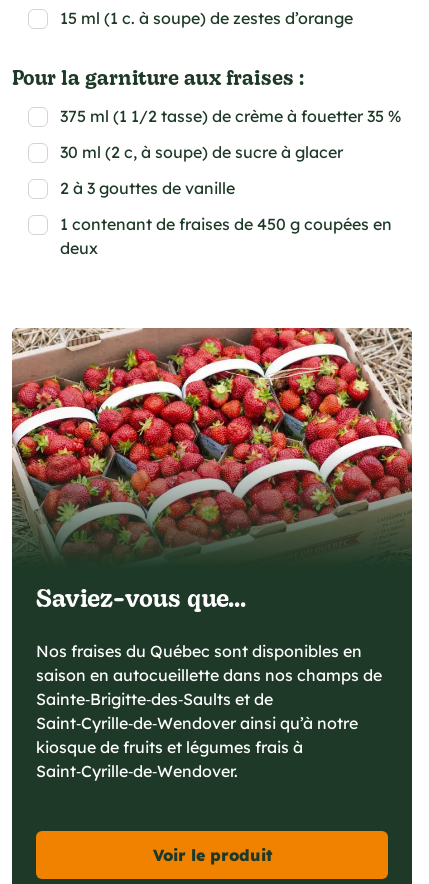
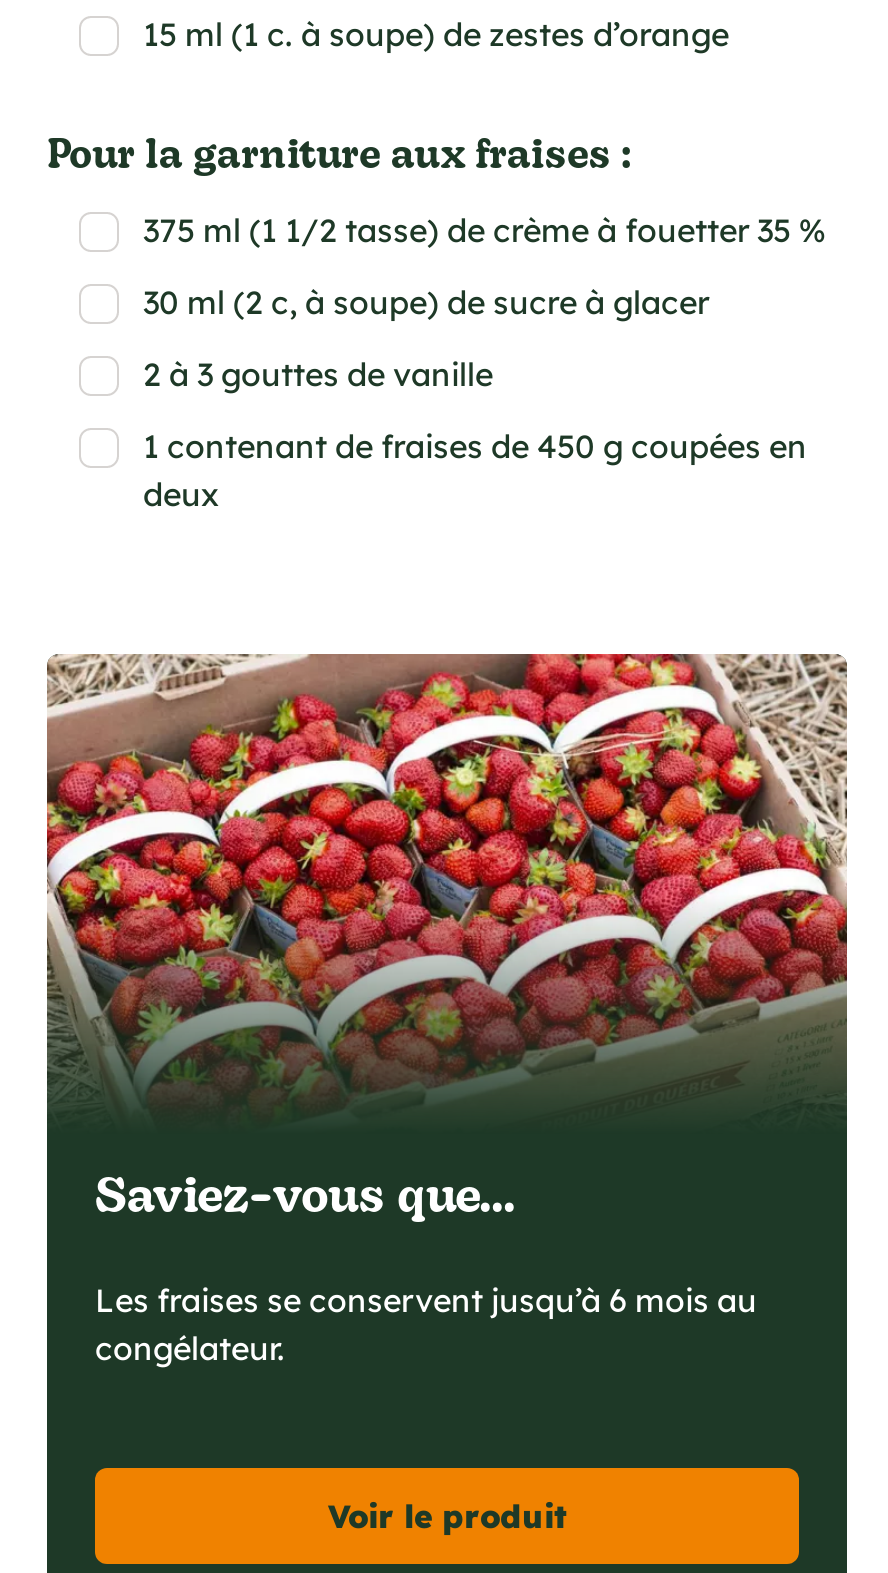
[36,641,382,781] Nos fraises du Québec sont disponibles en | saison en autocueillette dans nos champs de | Sainte‑Brigitte‑des‑Saults et de | Saint‑Cyrille‑de‑Wendover ainsi qu’à notre | kiosque de fruits et légumes frais à | Saint‑Cyrille‑de‑Wendover. -> [95,1280,757,1368] Les fraises se conservent jusqu’à 6 mois au | congélateur.

